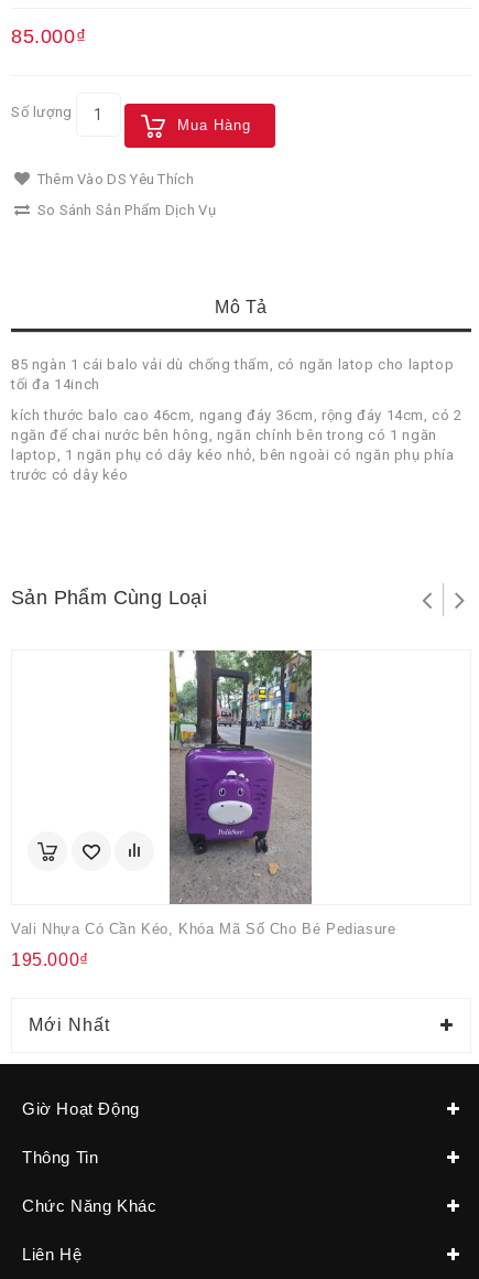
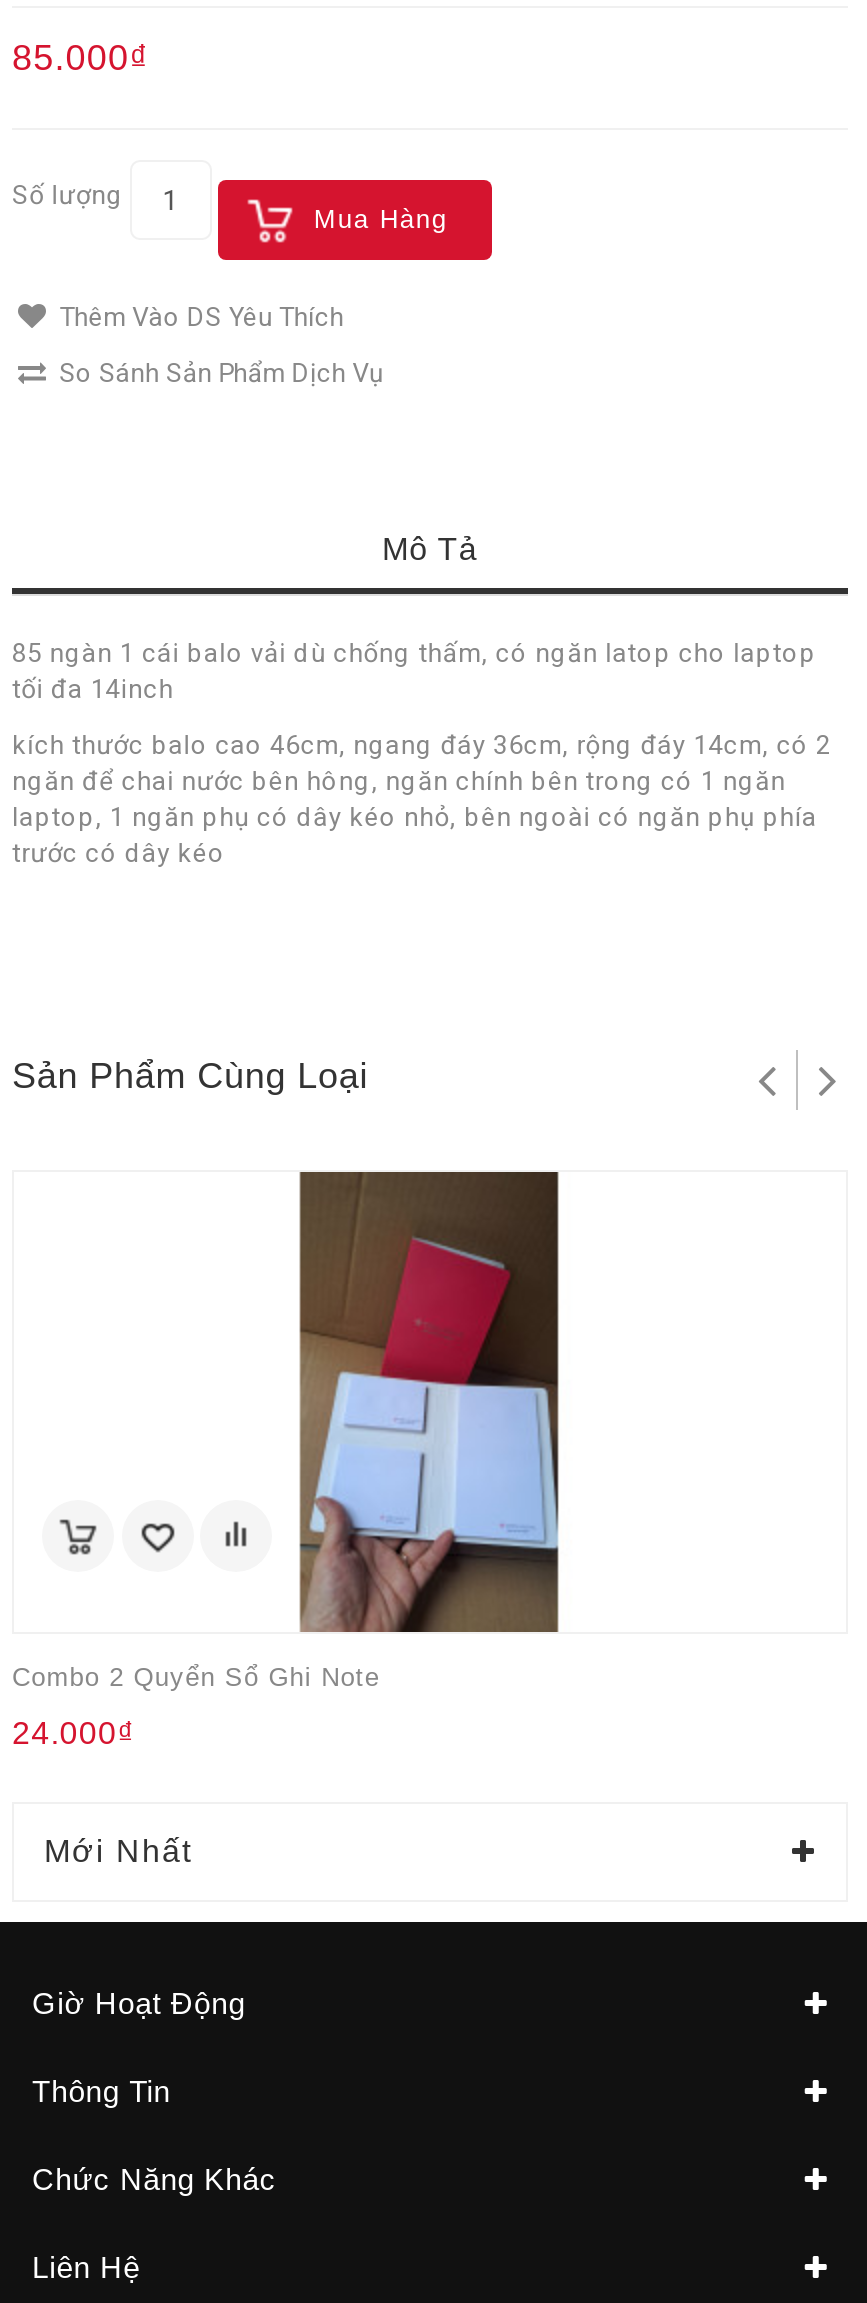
[11,649,396,937] [image] | Vali Nhựa Có Cần Kéo, Khóa Mã Số Cho Bé Pediasure -> [12,1170,560,1691] [image] | Combo 2 Quyển Sổ Ghi Note
[11,950,89,969] 195.000₫ -> [12,1715,134,1749] 24.000₫

